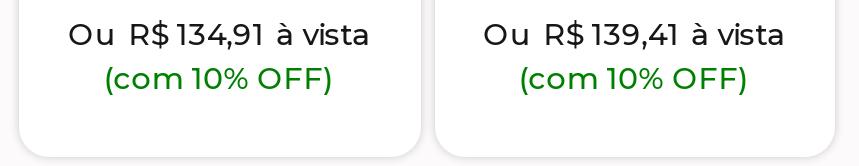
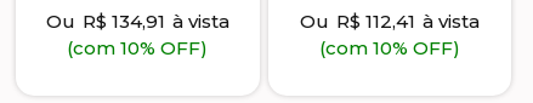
[483,15,785,53] Ou R$139,41 à vista -> [300,9,479,32] Ou R$112,41 à vista

